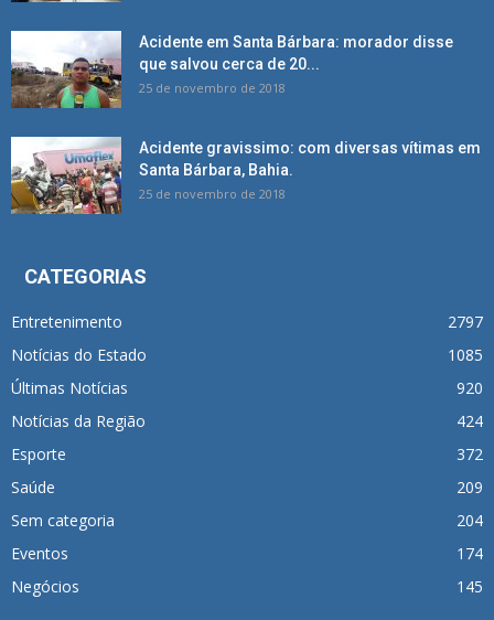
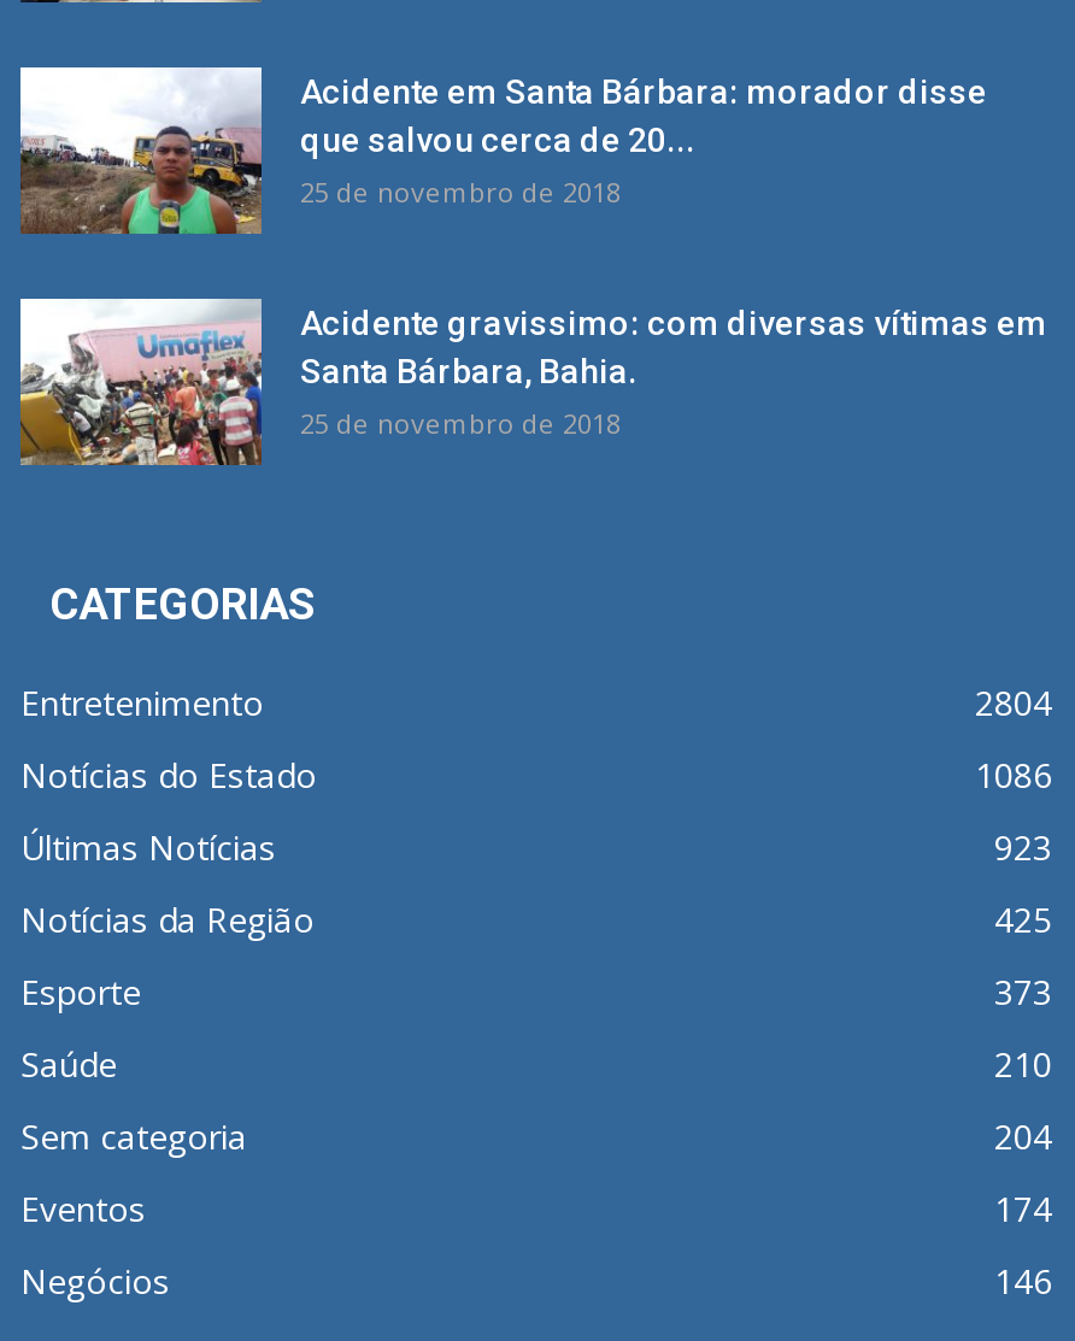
[448,312,483,333] 2797 -> [975,681,1052,726] 2804
[448,345,483,366] 1085 -> [975,753,1052,799] 1086
[457,378,483,399] 920 -> [994,825,1052,871] 923
[457,411,483,432] 424 -> [994,897,1052,943] 425
[457,444,483,465] 372 -> [994,970,1052,1015] 373
[457,477,483,498] 209 -> [994,1042,1052,1088] 210
[457,576,483,597] 145 -> [994,1259,1052,1305] 146

